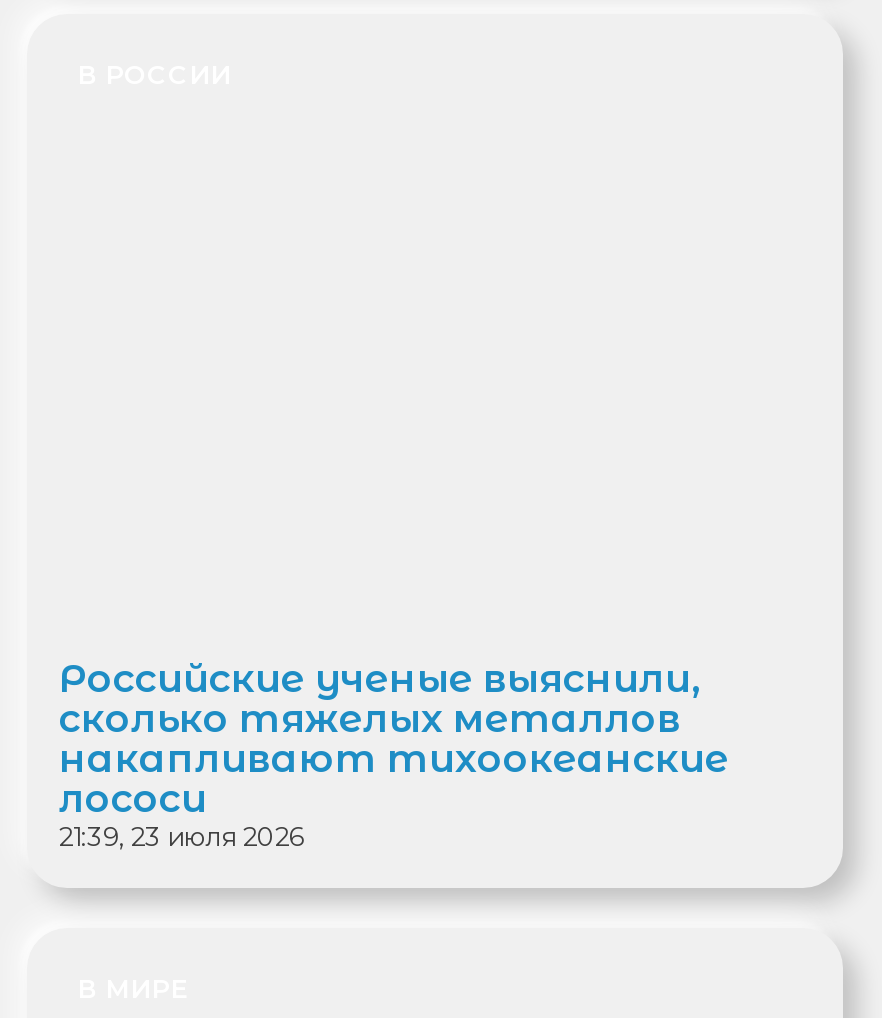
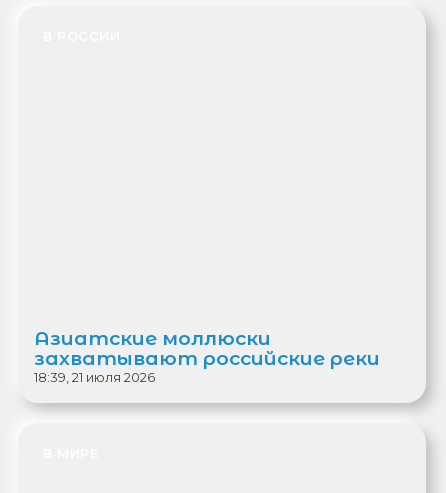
[59,655,729,853] Российские ученые выяснили, | сколько тяжелых металлов | накапливают тихоокеанские | лососи | 21:39, 23 июля 2026 -> [34,326,380,385] Азиатские моллюски | захватывают российские реки | 18:39, 21 июля 2026

